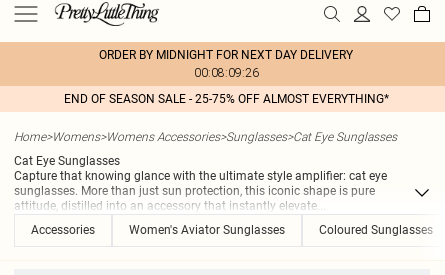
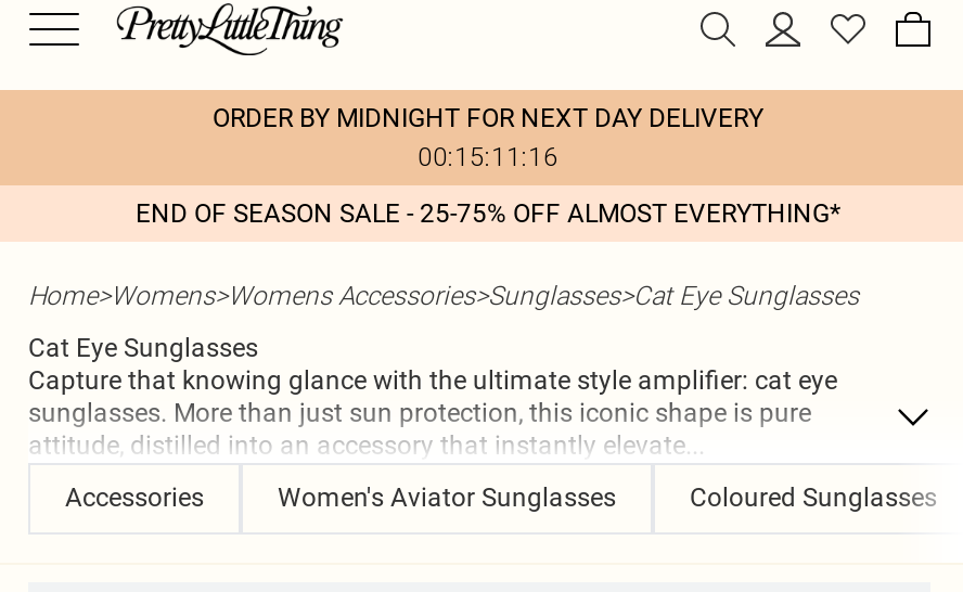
[193,65,258,80] 00:08:09:26 -> [418,140,558,172] 00:15:11:16

